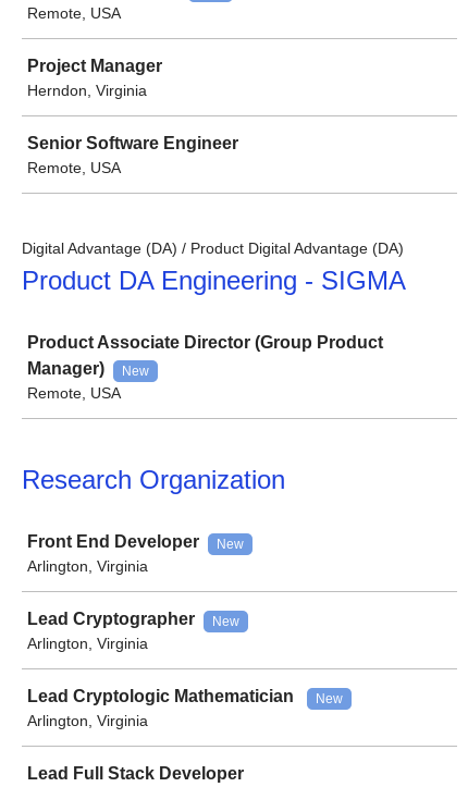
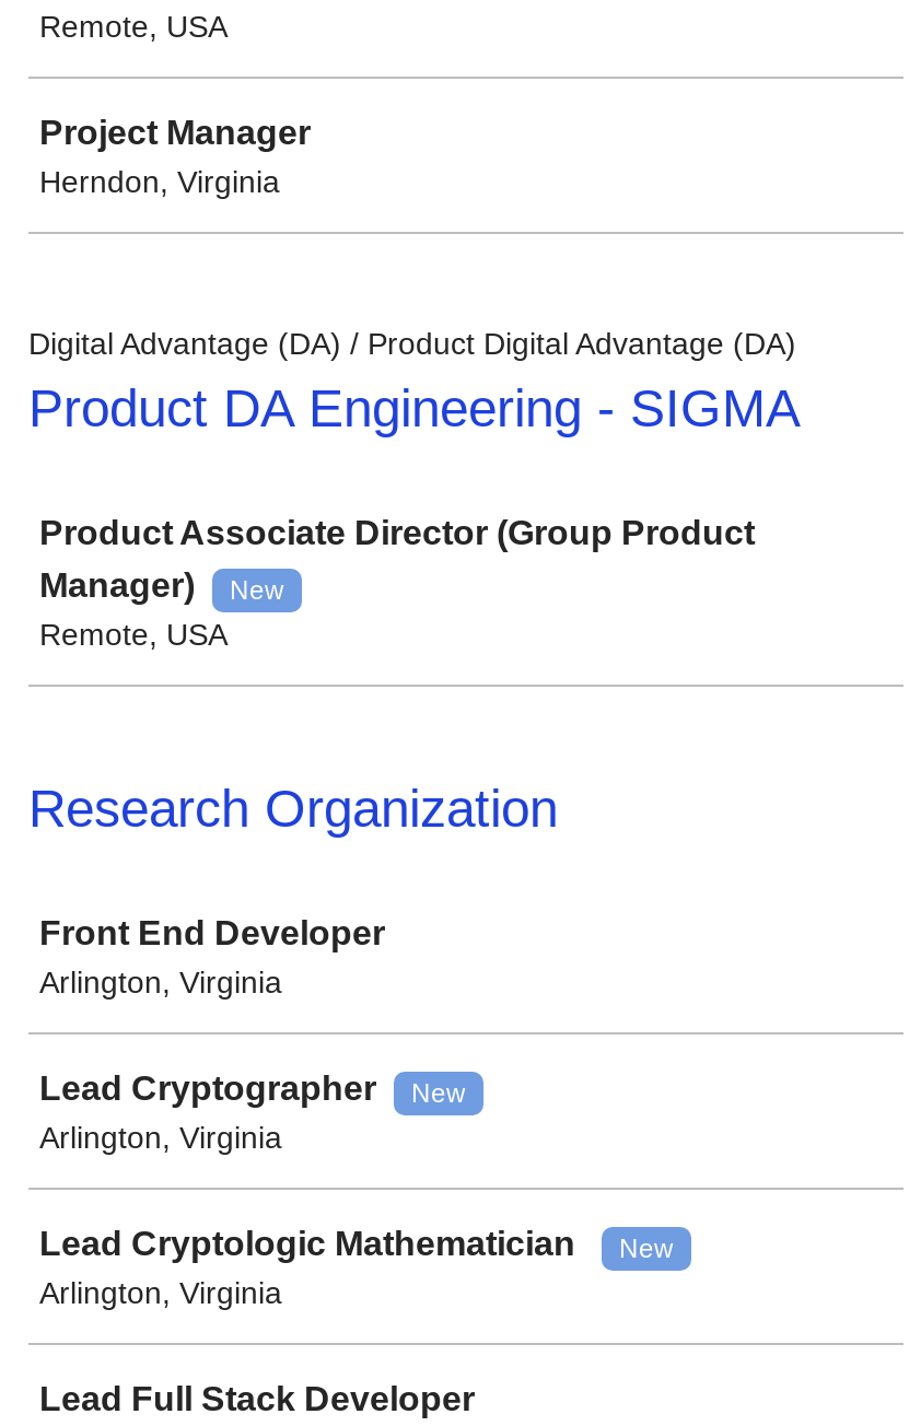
[27,134,238,176] Senior Software Engineer | Remote, USA -> none
[217,537,244,552] New -> none

